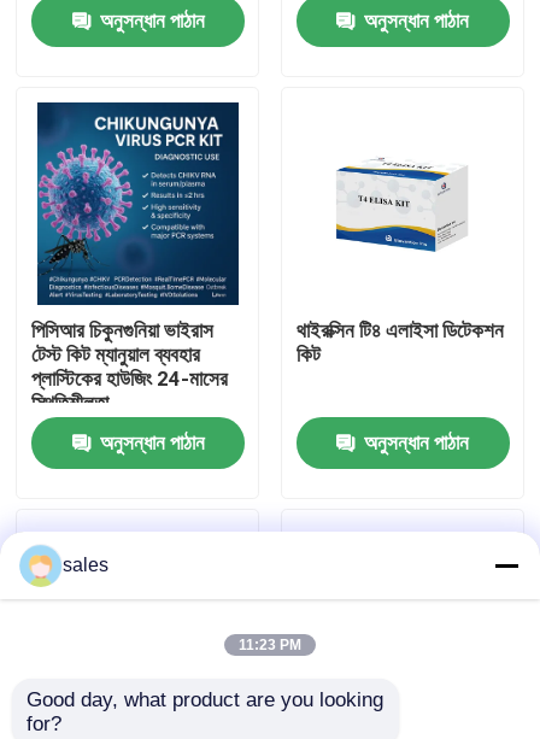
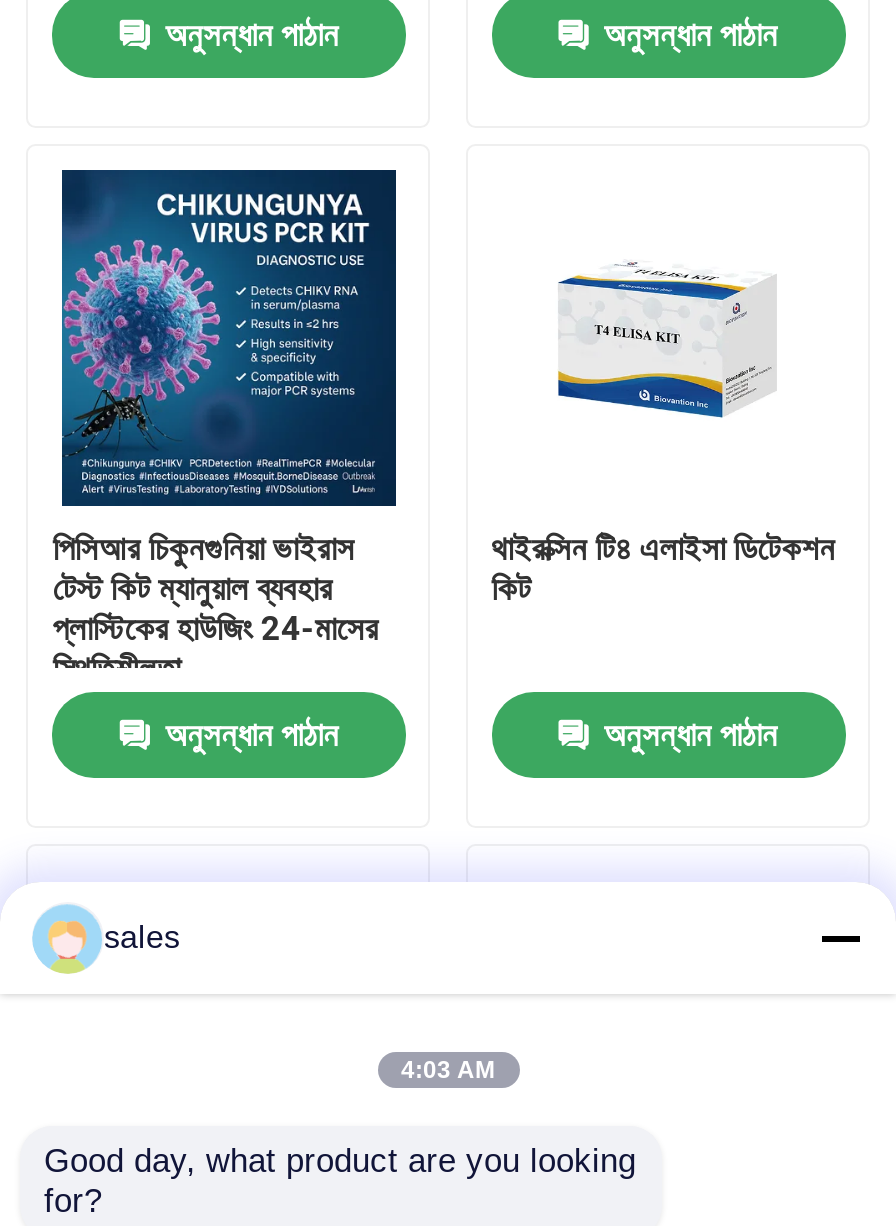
[239,637,301,653] 11:23 PM -> [401,1056,495,1084] 4:03 AM

